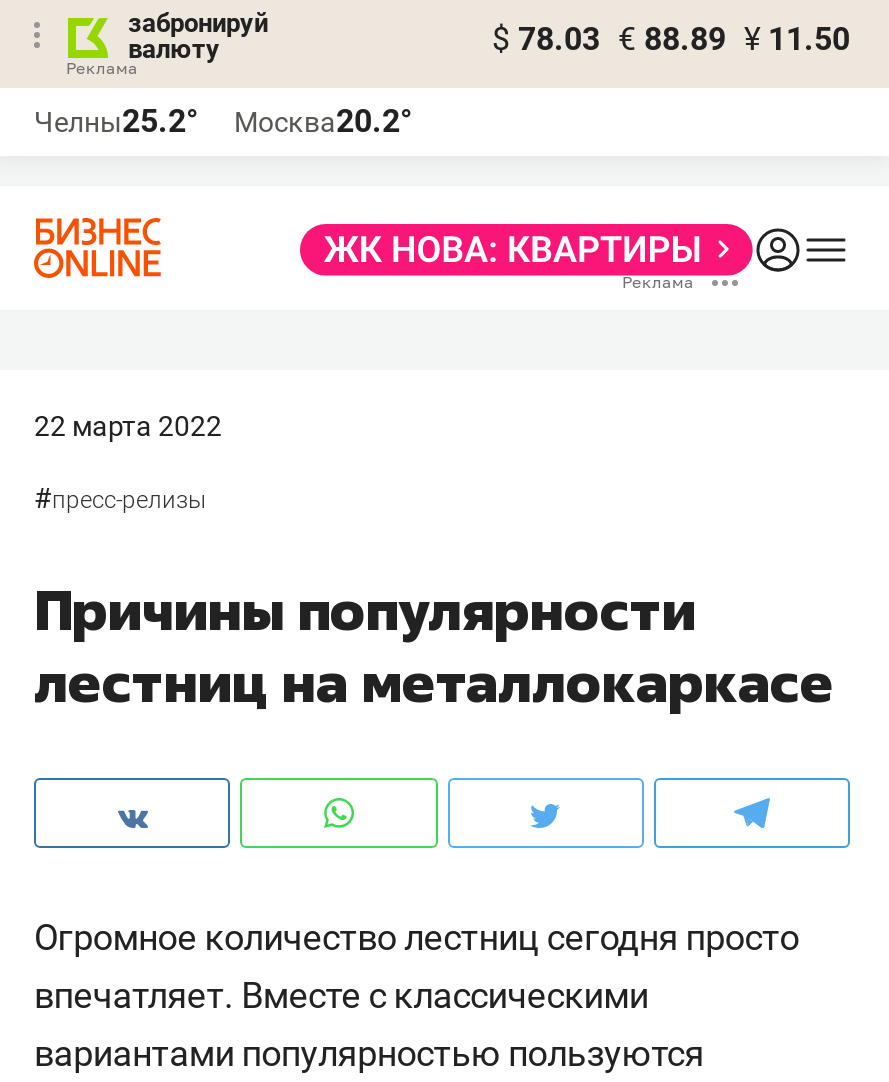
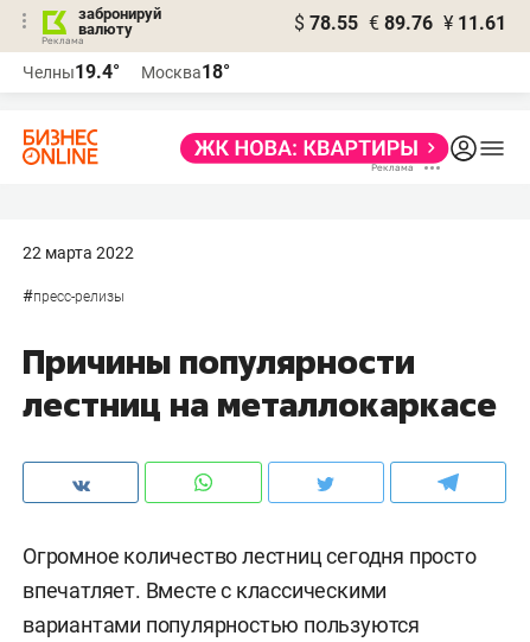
[492,20,850,58] $ 78.03 € 88.89 ¥ 11.50 -> [294,12,506,34] $ 78.55 € 89.76 ¥ 11.61
[34,102,198,140] Челны25.2° -> [23,61,120,83] Челны19.4°
[234,102,412,140] Москва20.2° -> [141,61,230,83] Москва18°

